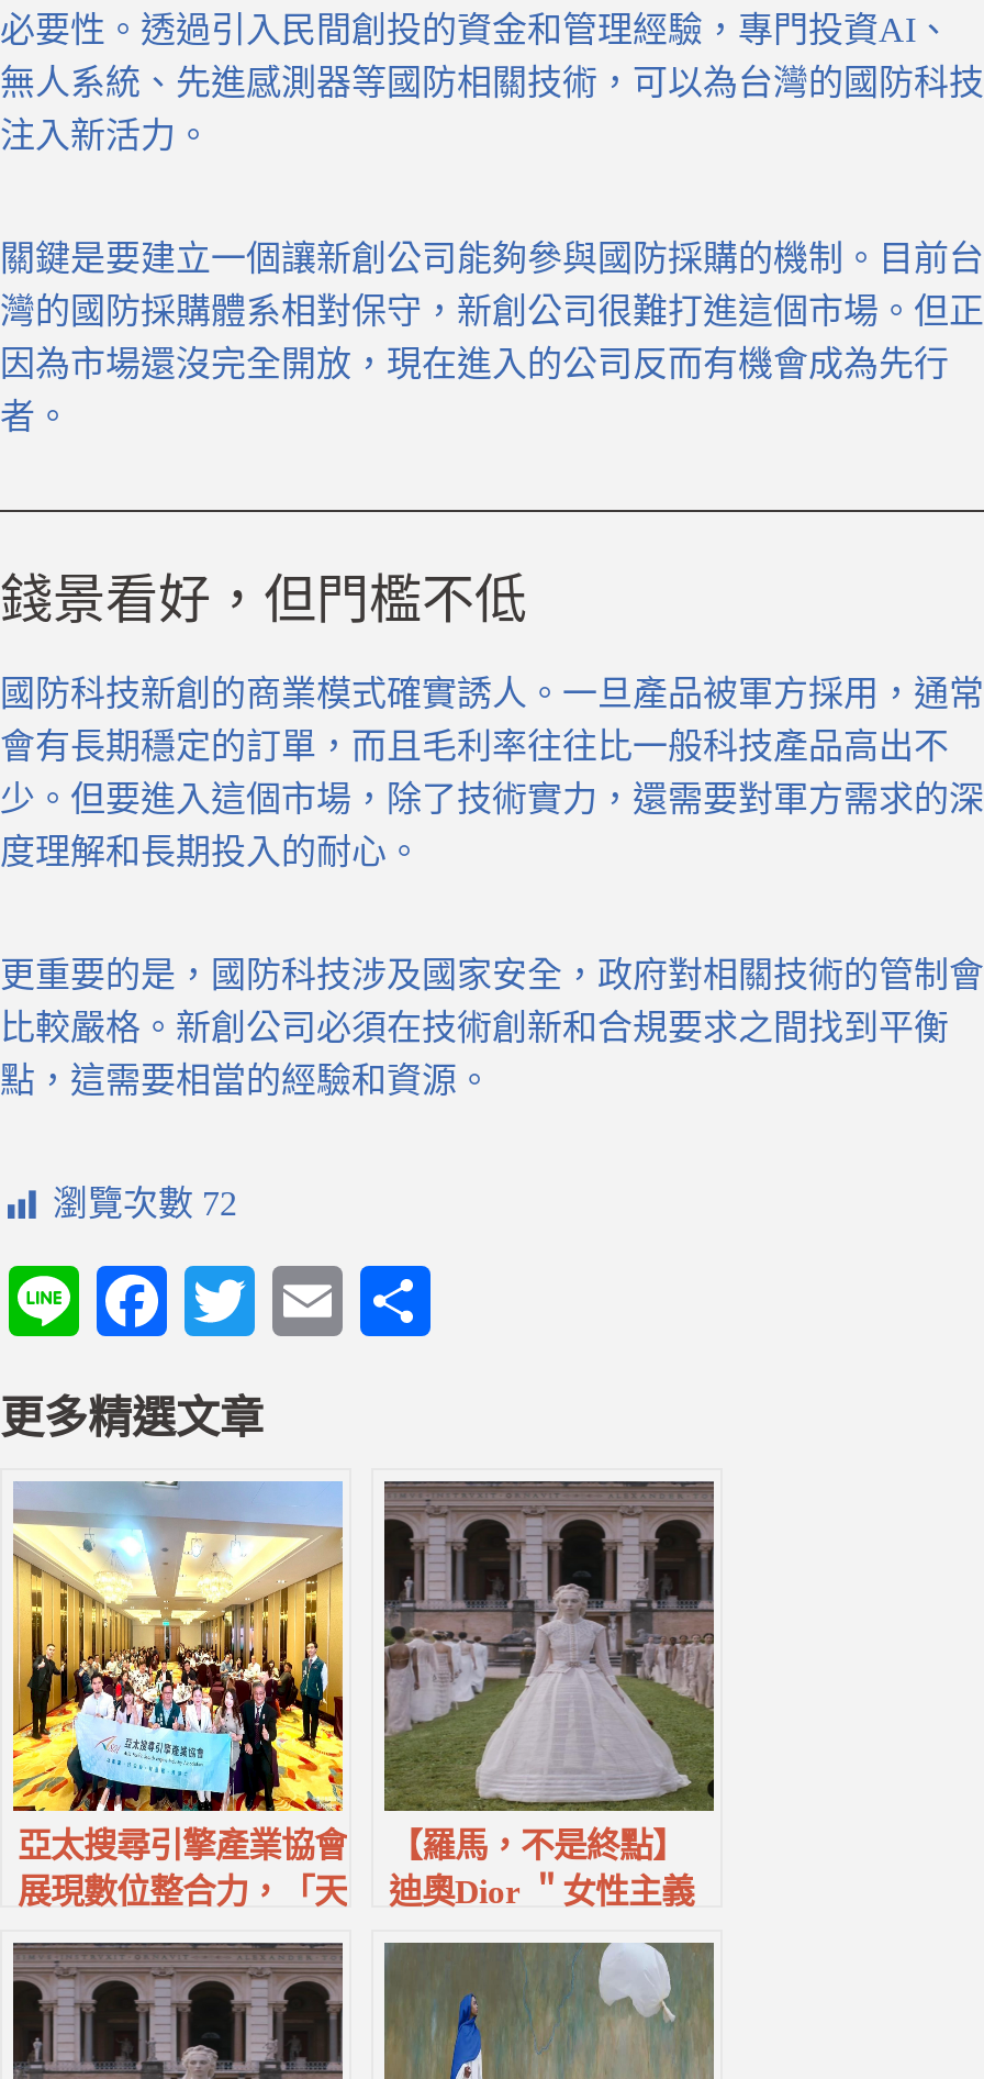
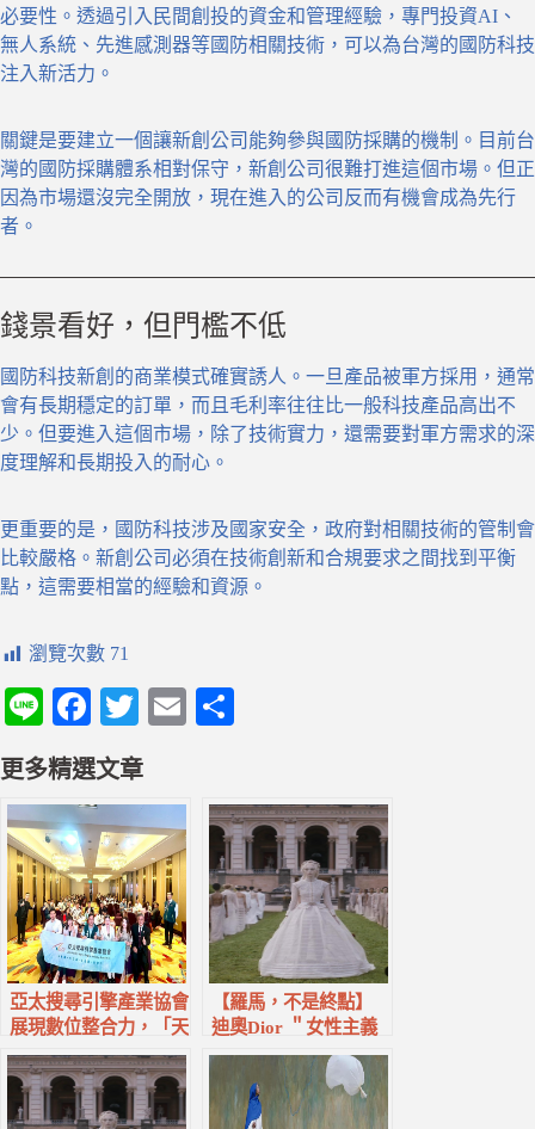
[53,1186,237,1223] 瀏覽次數 72 -> [29,644,129,664] 瀏覽次數 71

